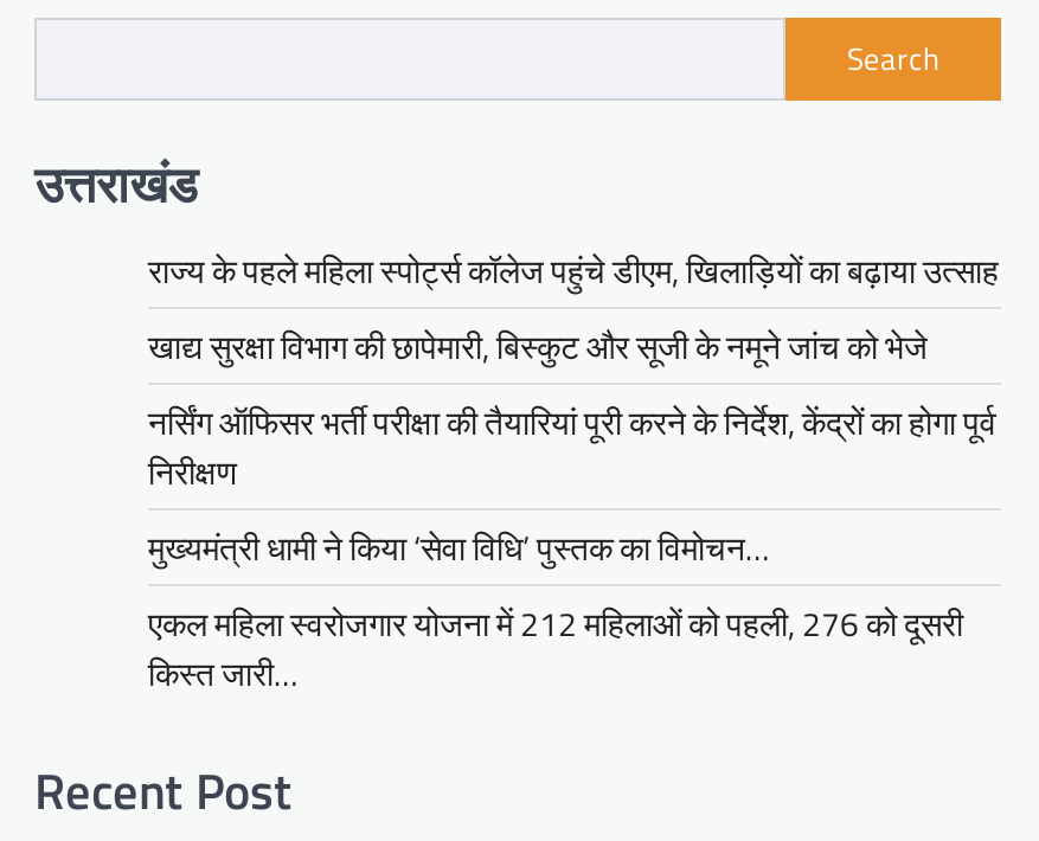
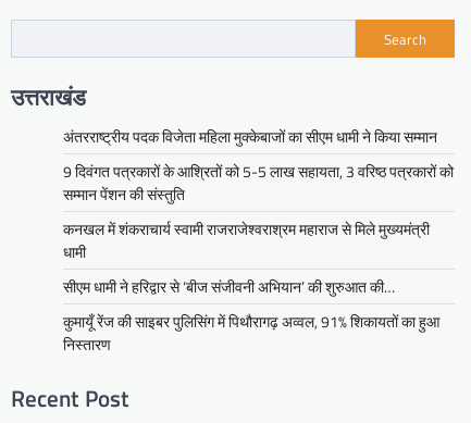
[148,247,999,297] राज्य के पहले महिला स्पोर्ट्स कॉलेज पहुंचे डीएम, खिलाड़ियों का बढ़ाया उत्साह -> [63,125,437,148] अंतरराष्ट्रीय पदक विजेता महिला मुक्केबाजों का सीएम धामी ने किया सम्मान
[148,323,928,372] खाद्य सुरक्षा विभाग की छापेमारी, बिस्कुट और सूजी के नमूने जांच को भेजे -> [63,160,454,206] 9 दिवंगत पत्रकारों के आश्रितों को 5-5 लाख सहायता, 3 वरिष्ठ पत्रकारों को | सम्मान पेंशन की संस्तुति
[148,398,996,498] नर्सिंग ऑफिसर भर्ती परीक्षा की तैयारियां पूरी करने के निर्देश, केंद्रों का होगा पूर्व | निरीक्षण -> [63,218,430,263] कनखल में शंकराचार्य स्वामी राजराजेश्वराश्रम महाराज से मिले मुख्यमंत्री | धामी
[148,524,769,574] मुख्यमंत्री धामी ने किया ‘सेवा विधि’ पुस्तक का विमोचन… -> [63,275,395,298] सीएम धामी ने हरिद्वार से ‘बीज संजीवनी अभियान’ की शुरुआत की…
[148,600,963,699] एकल महिला स्वरोजगार योजना में 212 महिलाओं को पहली, 276 को दूसरी | किस्त जारी… -> [63,310,439,356] कुमायूँ रेंज की साइबर पुलिसिंग में पिथौरागढ़ अव्वल, 91% शिकायतों का हुआ | निस्तारण

